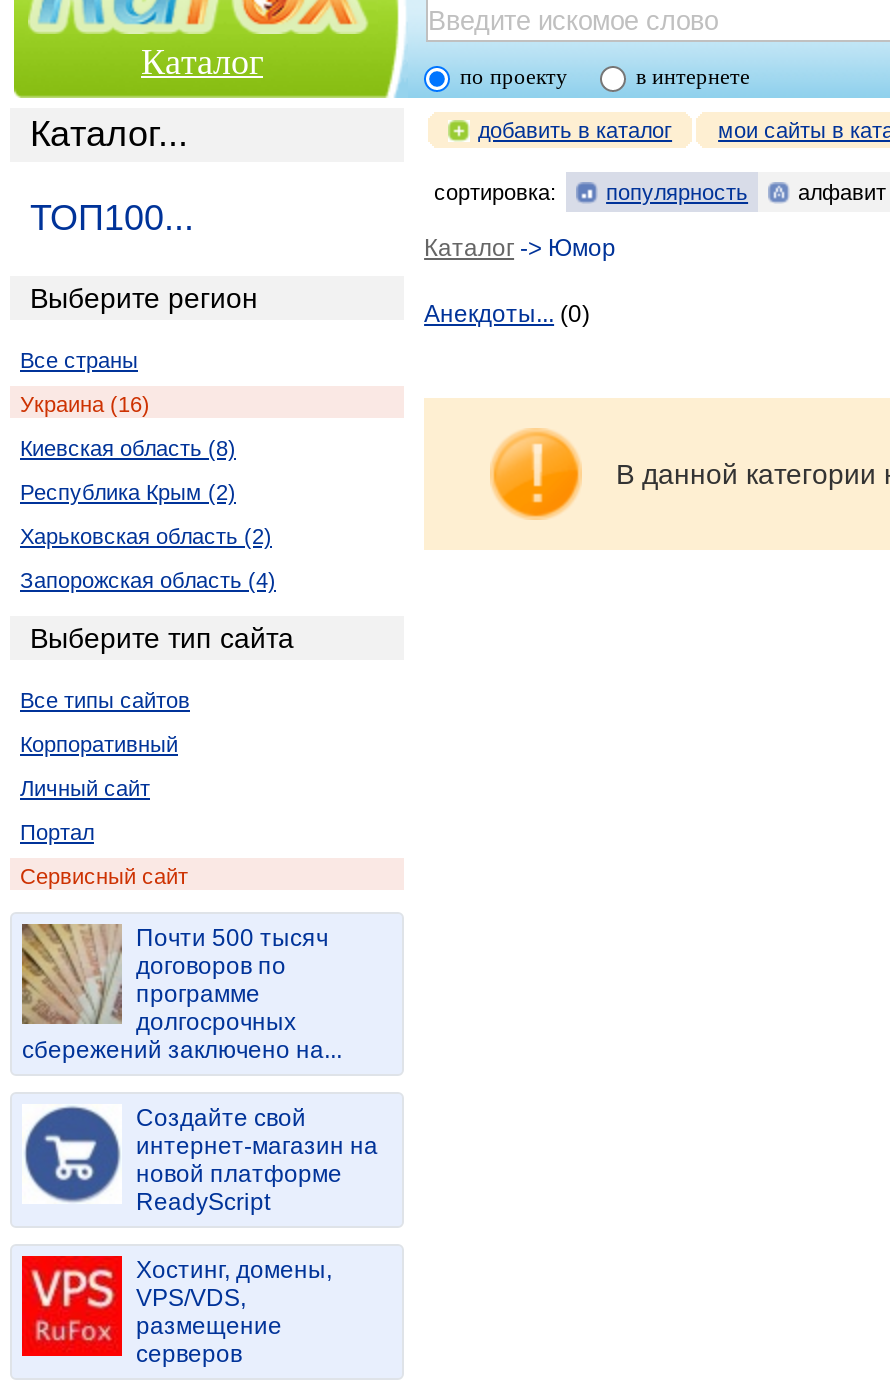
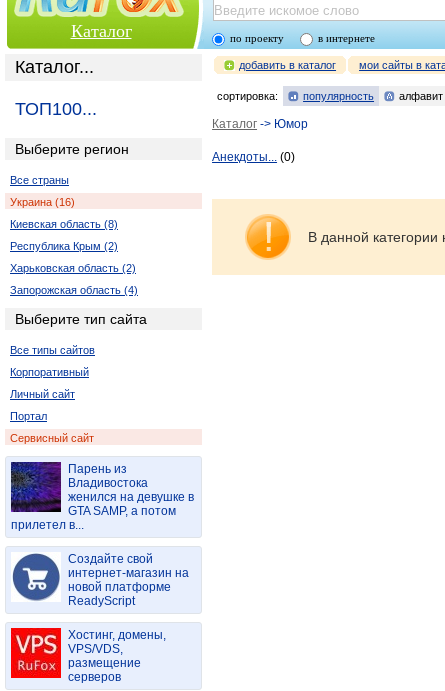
[20,922,342,1064] [image] | Почти 500 тысяч | договоров по | программе | долгосрочных | сбережений заключено на... -> [10,461,194,532] [image] | Парень из | Владивостока | женился на девушке в | GTA SAMP, а потом | прилетел в...

